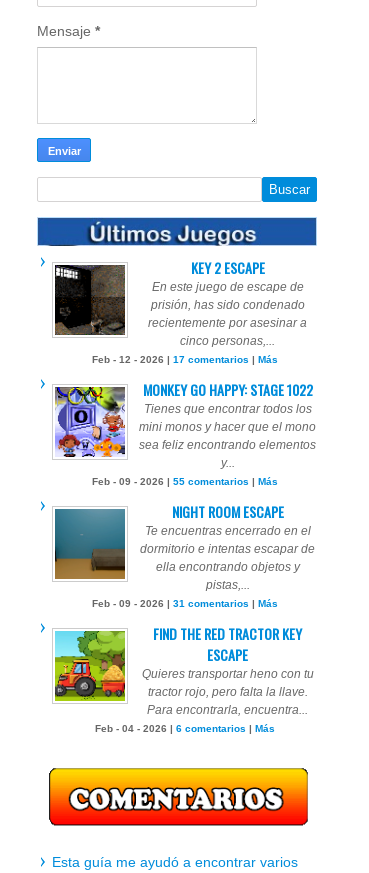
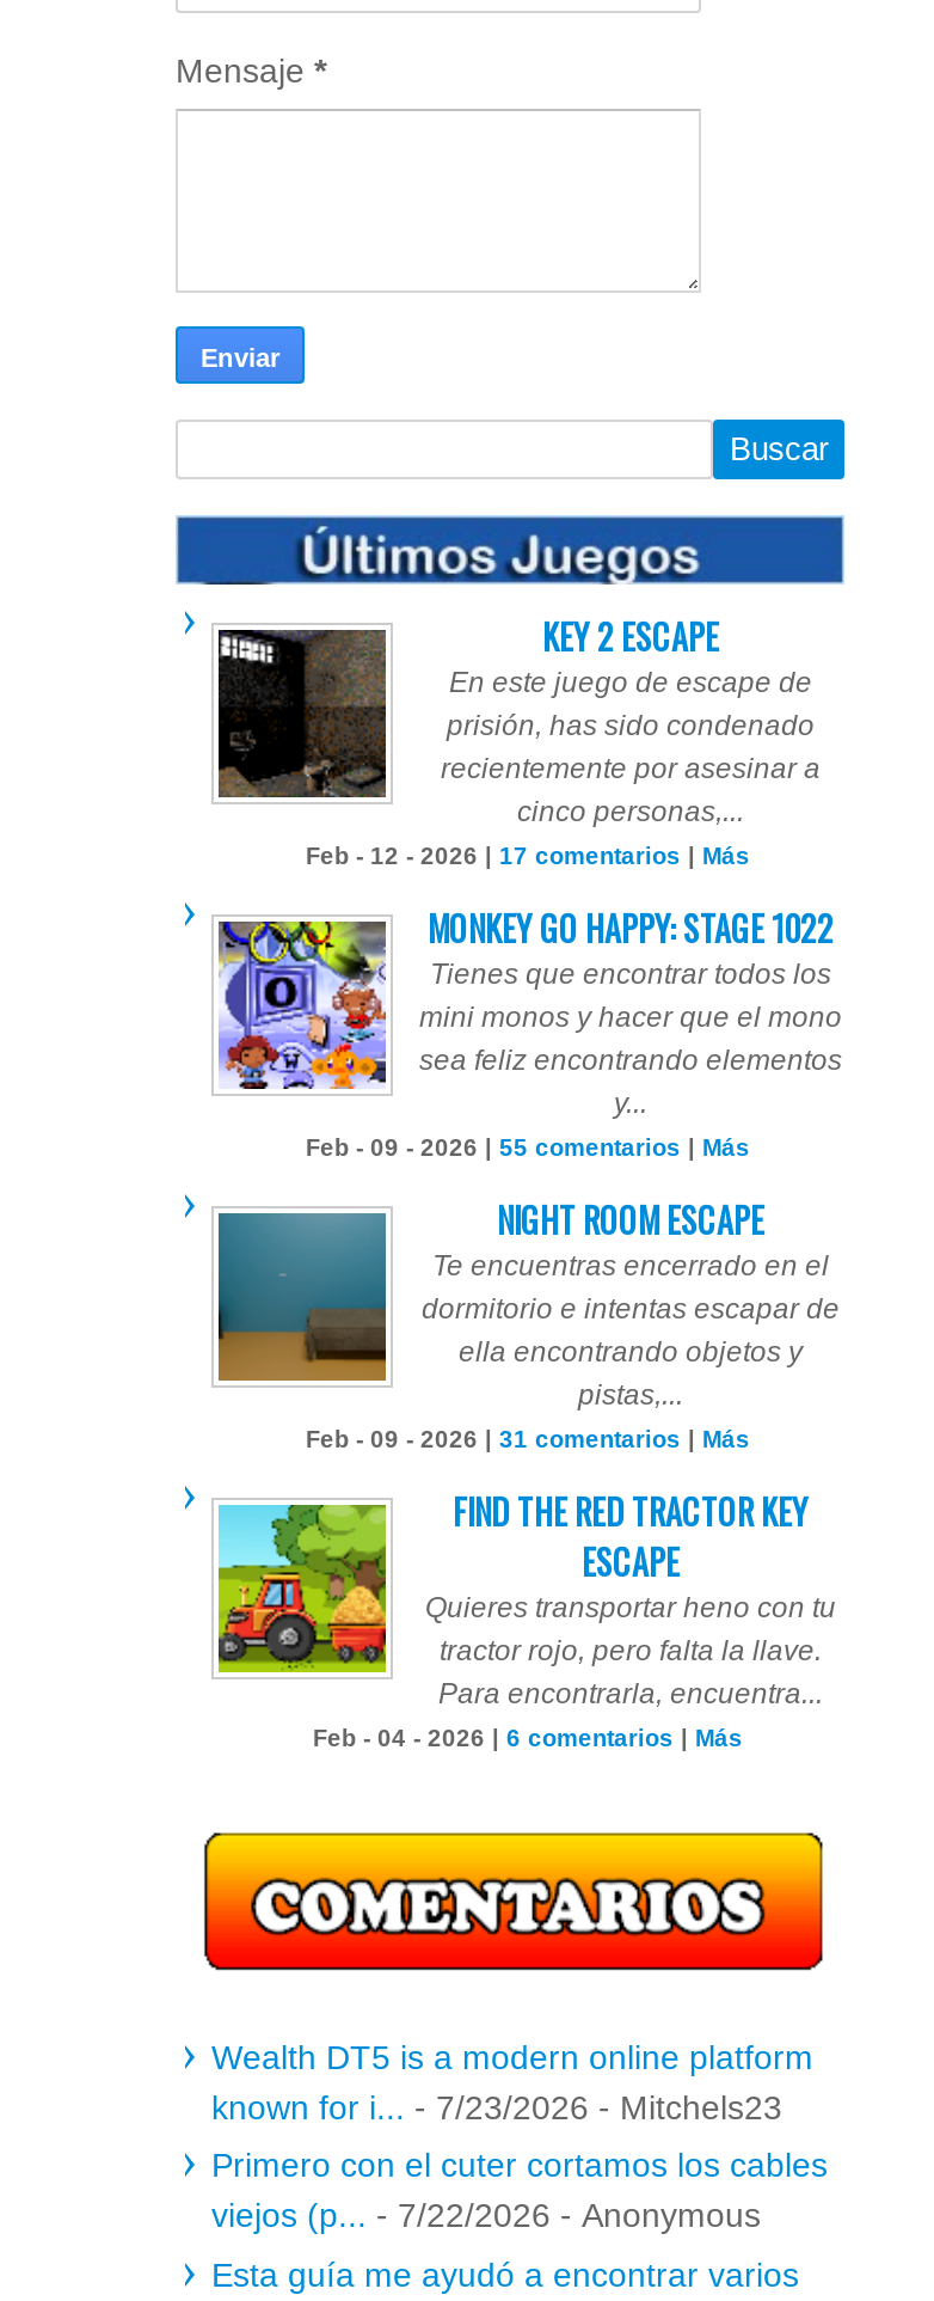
none -> [211,2038,828,2235] Wealth DT5 is a modern online platform | known for i... - 7/23/2026 - Mitchels23 | Primero con el cuter cortamos los cables | viejos (p... - 7/22/2026 - Anonymous

